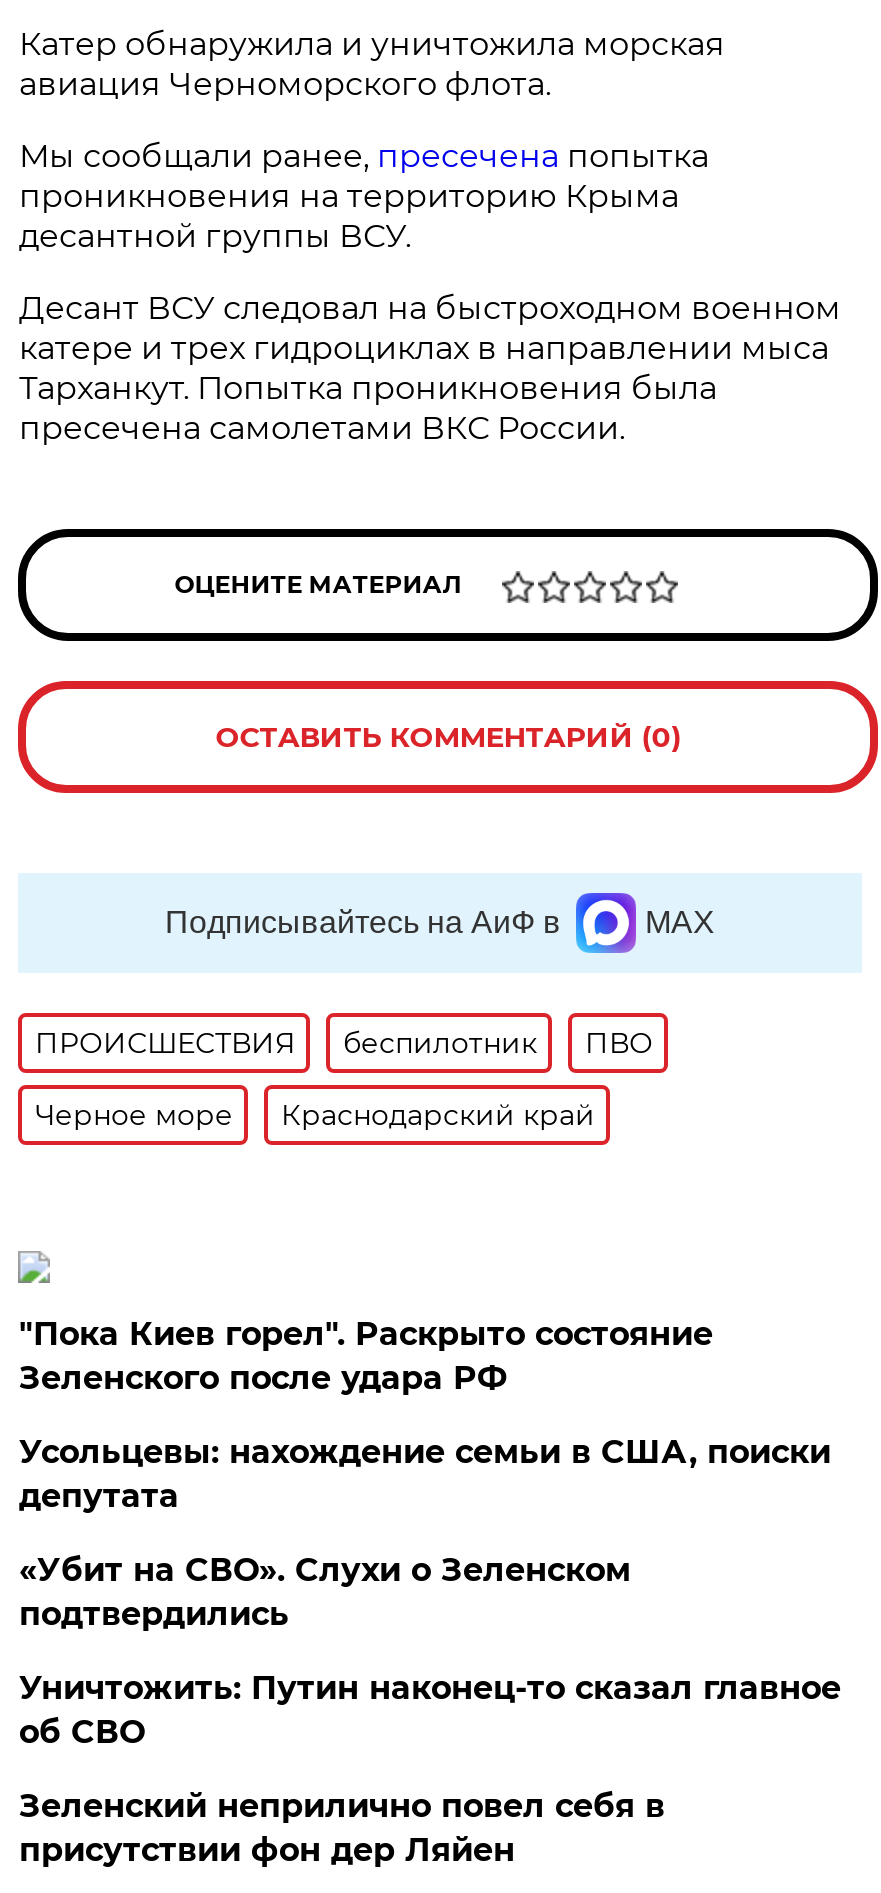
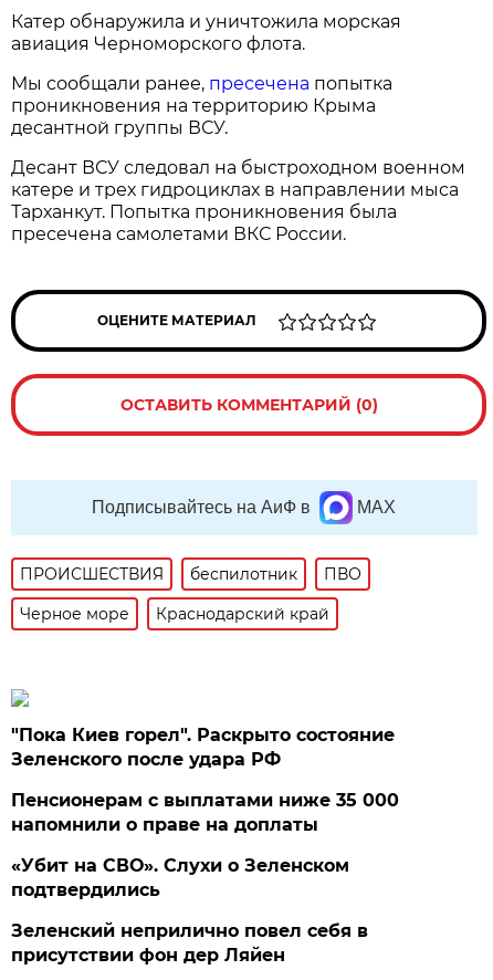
[19,1433,831,1515] Усольцевы: нахождение семьи в США, поиски | депутата -> [11,790,399,835] Пенсионерам с выплатами ниже 35 000 | напомнили о праве на доплаты
[19,1669,841,1751] Уничтожить: Путин наконец-то сказал главное | об СВО -> none

